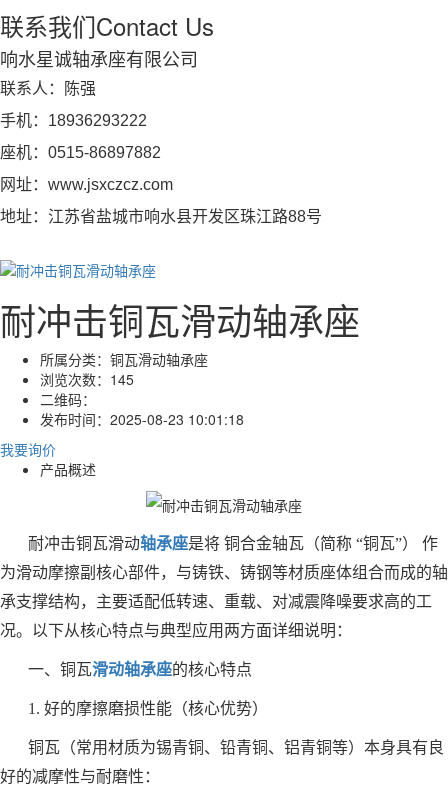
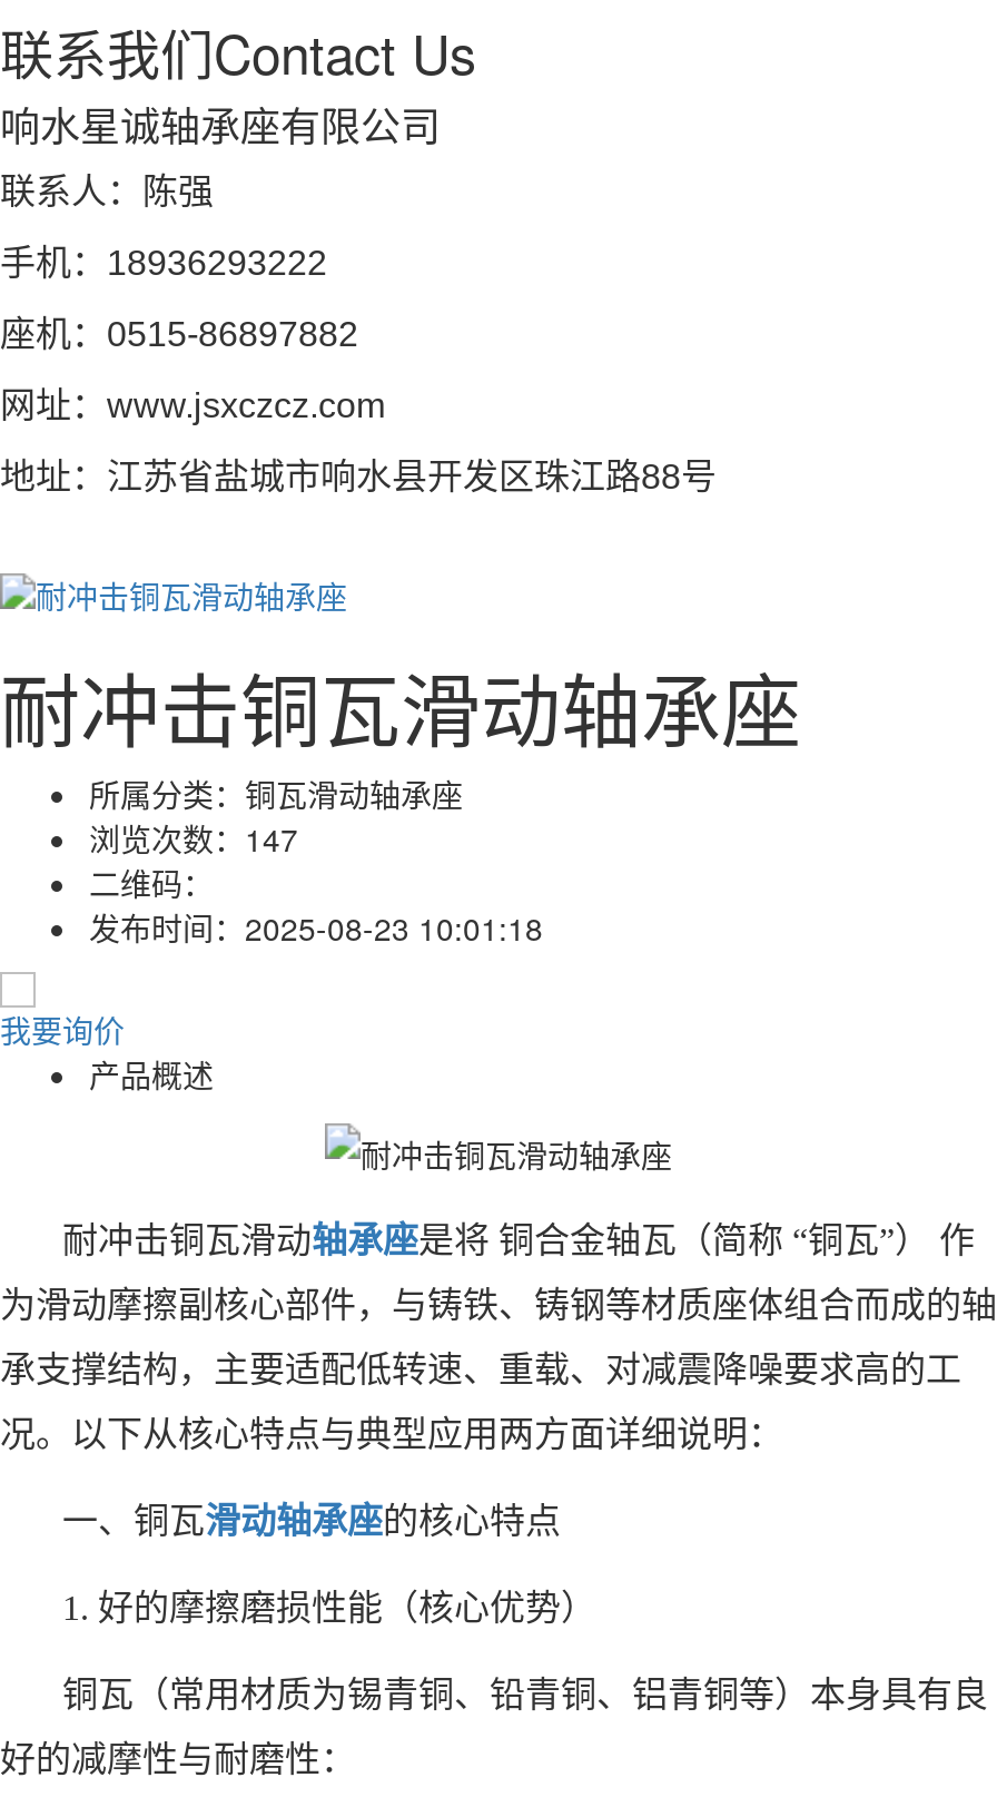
[40,369,134,389] 浏览次数：145 -> [89,816,298,861] 浏览次数：147

